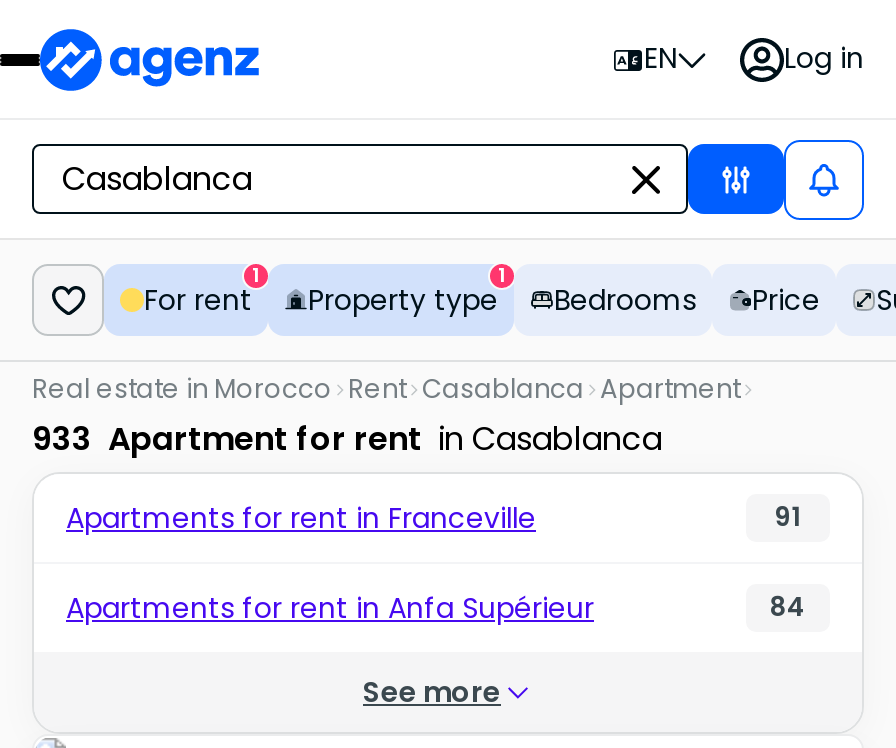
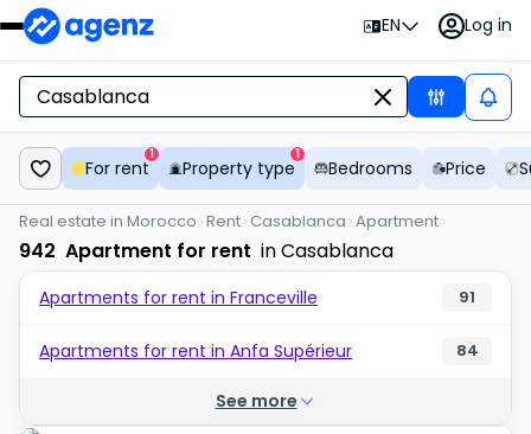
[32,416,662,462] 933 Apartment for rent in Casablanca -> [19,237,394,264] 942 Apartment for rent in Casablanca

